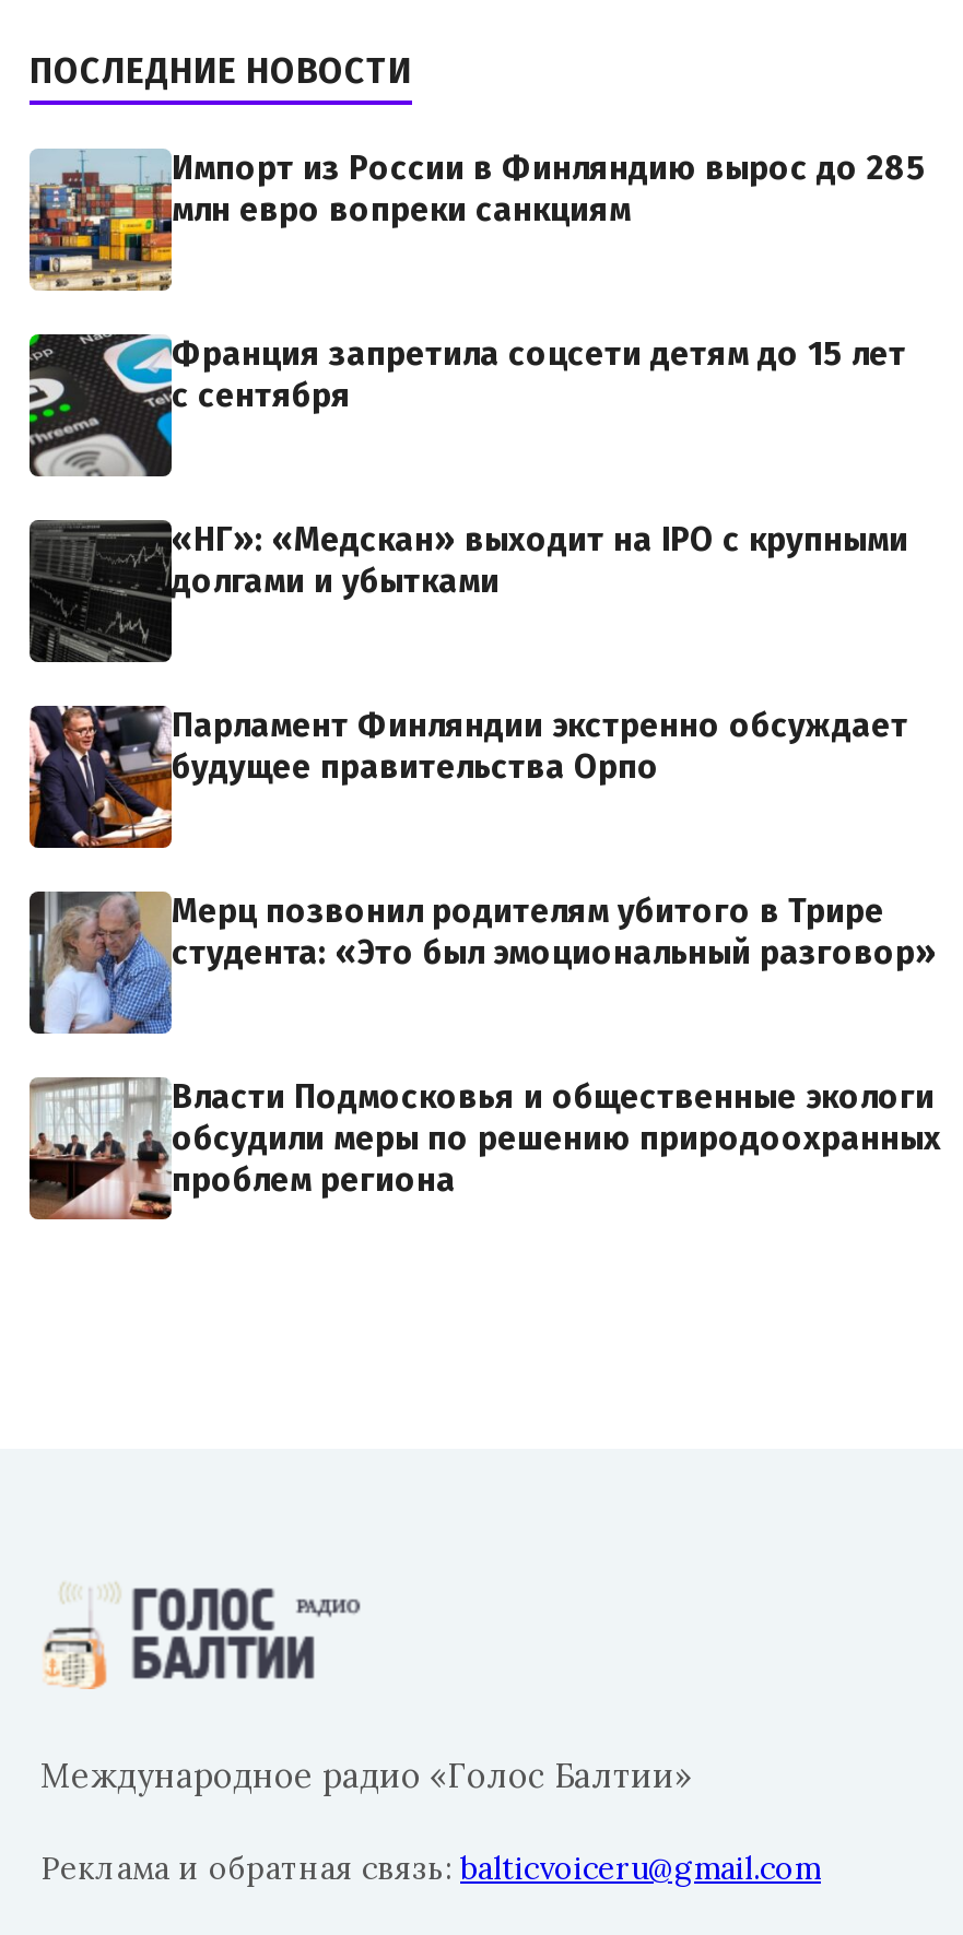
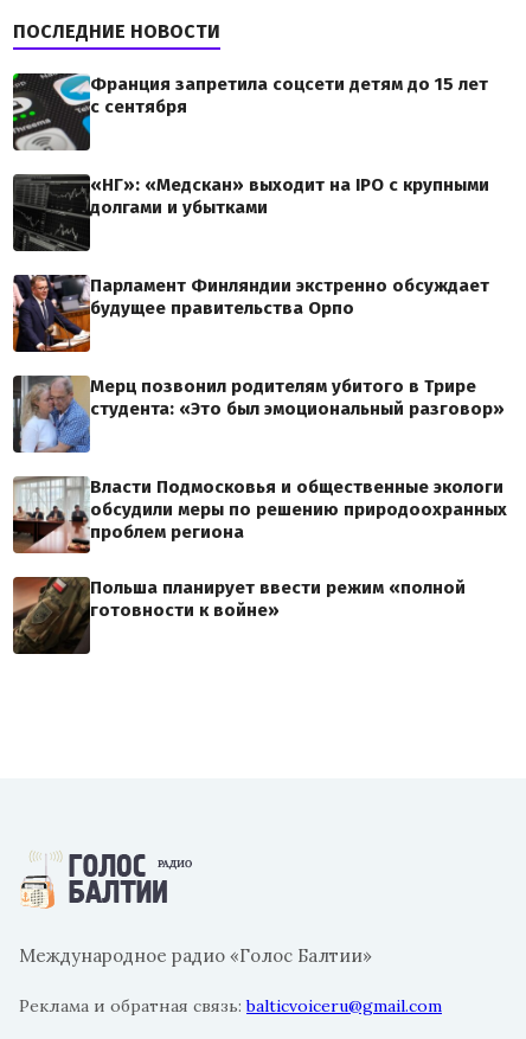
[27,149,926,293] [image] | Импорт из России в Финляндию вырос до 285 | млн евро вопреки санкциям -> none
moved [25,330,941,1200] -> [11,71,507,543]: [image] | Франция запретила соцсети детям до 15 лет | с сентября | ... | обсудили меры по решению природоохранных | проблем региона
none -> [12,576,466,655] [image] | Польша планирует ввести режим «полной | готовности к войне»

